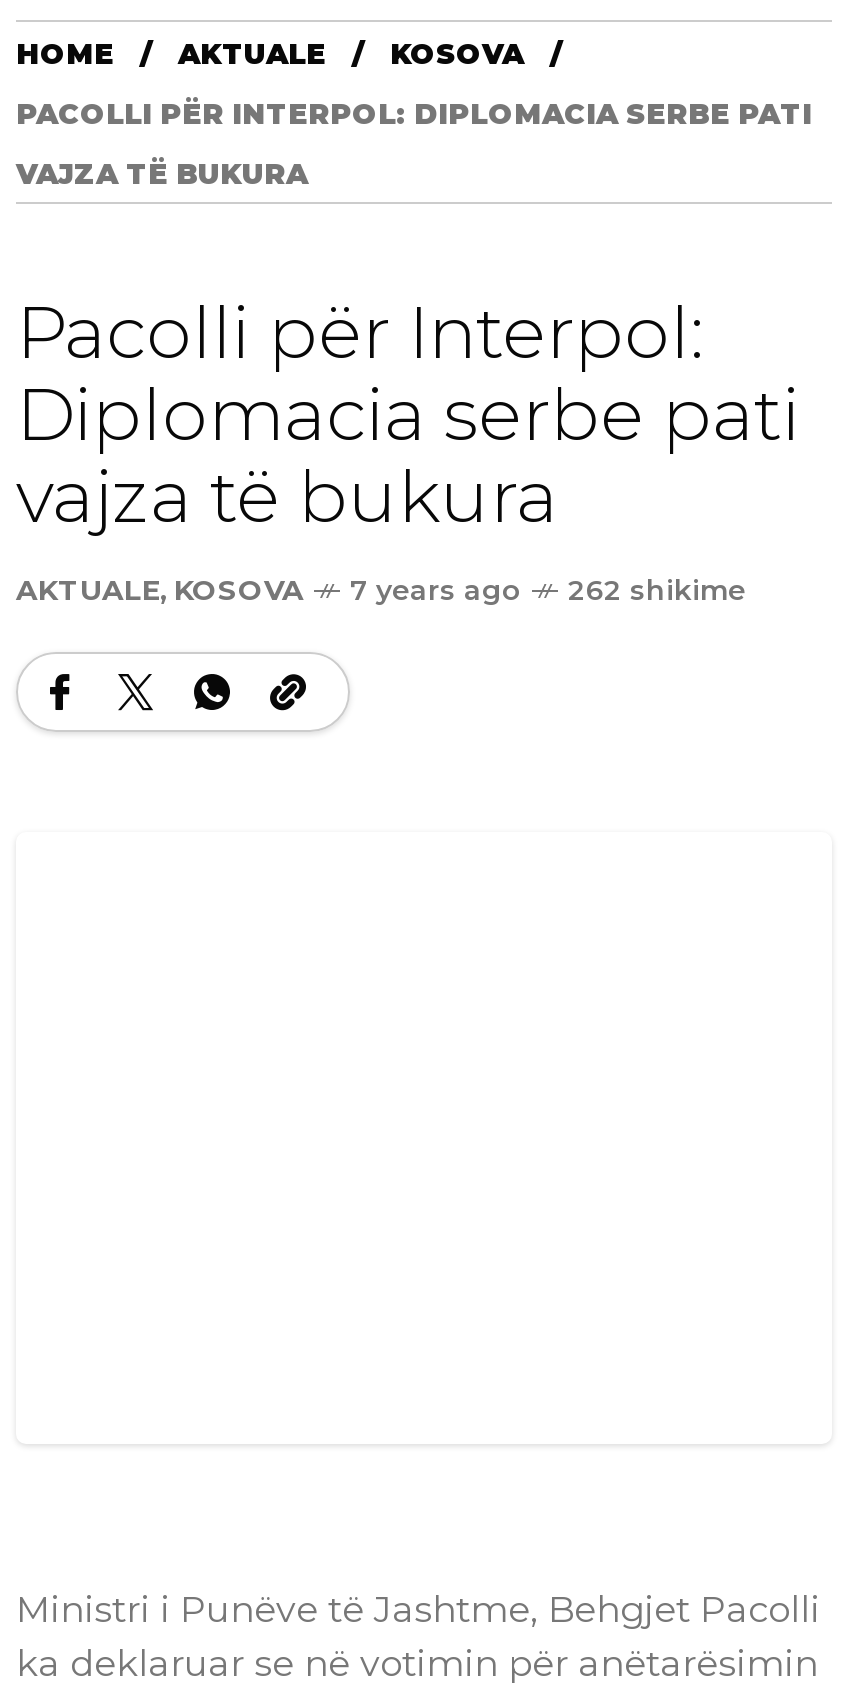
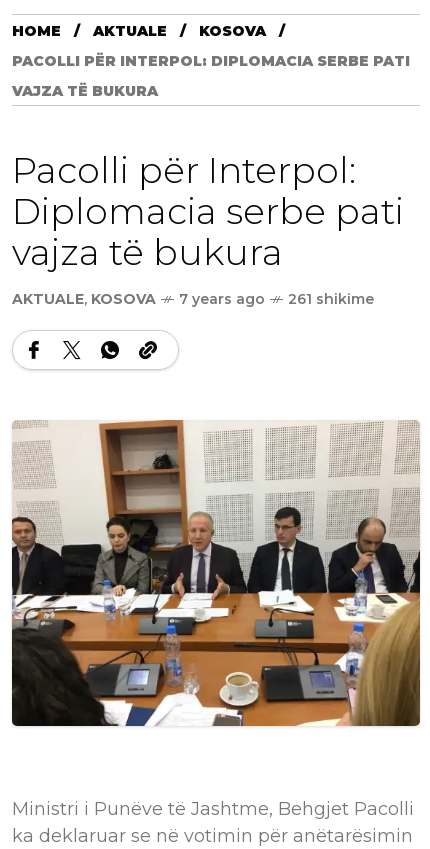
[16,572,746,608] AKTUALE, KOSOVA 7 years ago 262 shikime -> [12,290,374,308] AKTUALE, KOSOVA 7 years ago 261 shikime
none -> [11,419,421,727] [image]

